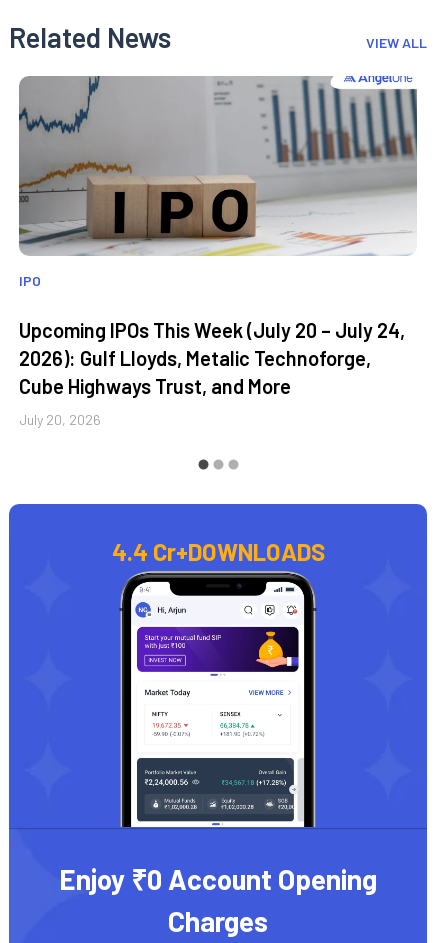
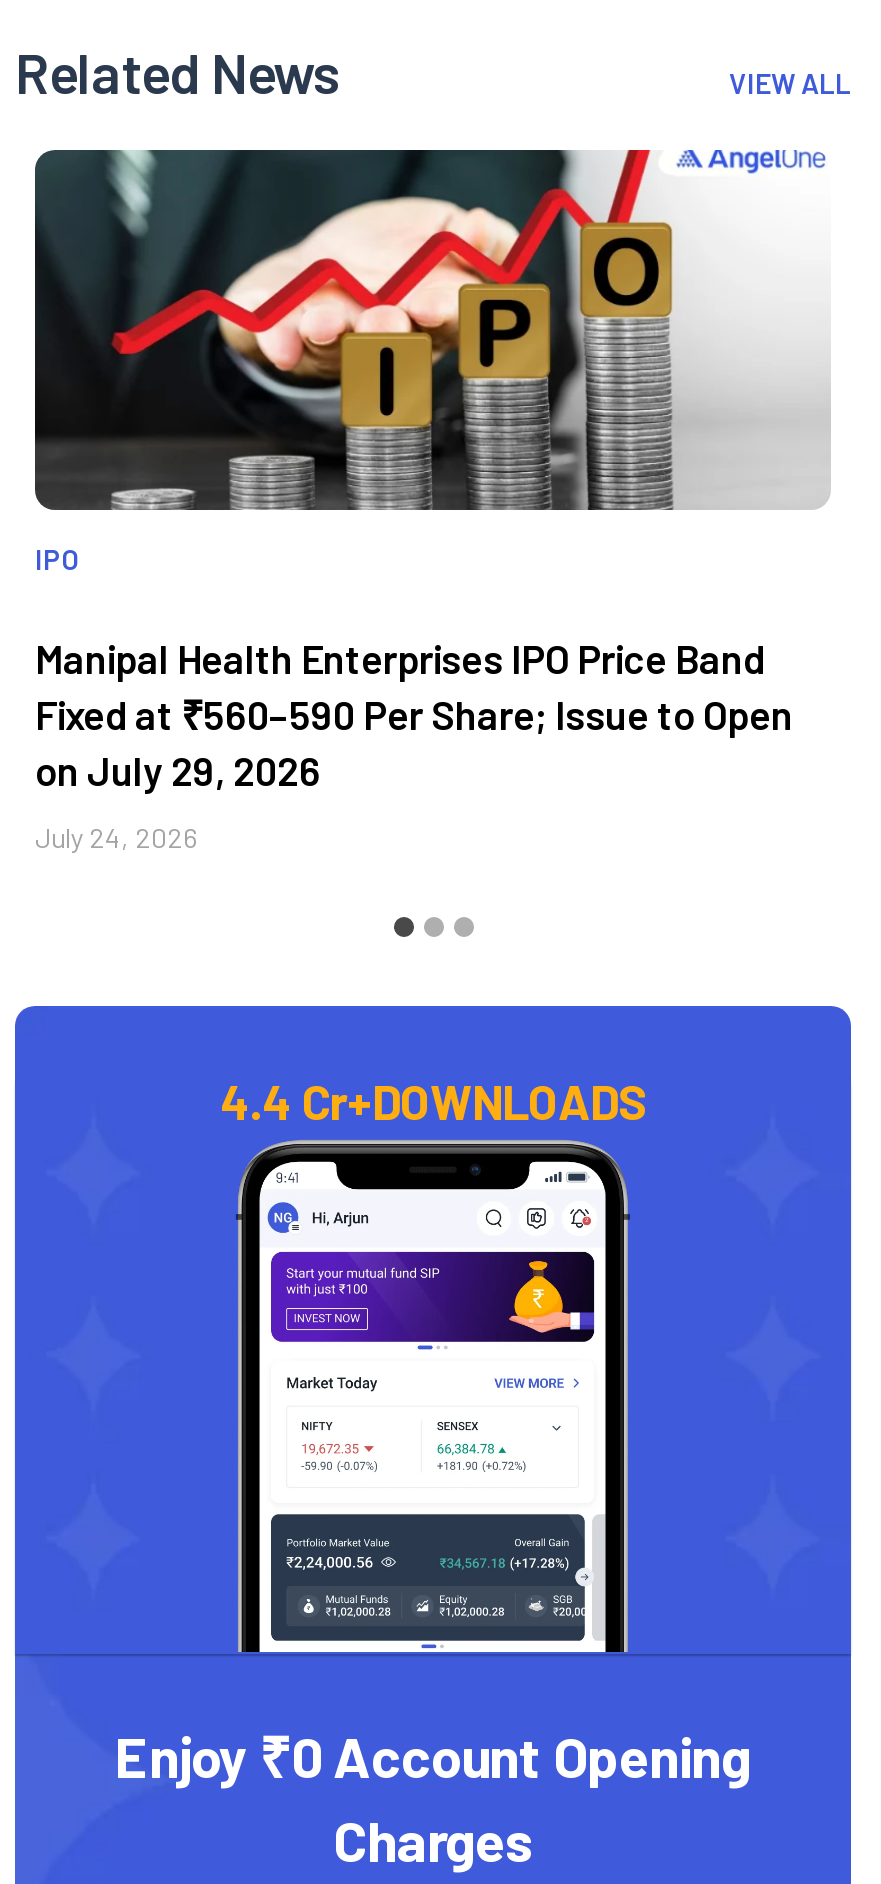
[19,75,418,257] [image] -> [35,148,831,512] [image]
[19,318,405,398] Upcoming IPOs This Week (July 20 – July 24, | 2026): Gulf Lloyds, Metalic Technoforge, | Cube Highways Trust, and More -> [35,634,793,794] Manipal Health Enterprises IPO Price Band | Fixed at ₹560–590 Per Share; Issue to Open | on July 29, 2026
[19,411,101,428] July 20, 2026 -> [35,820,199,854] July 24, 2026

